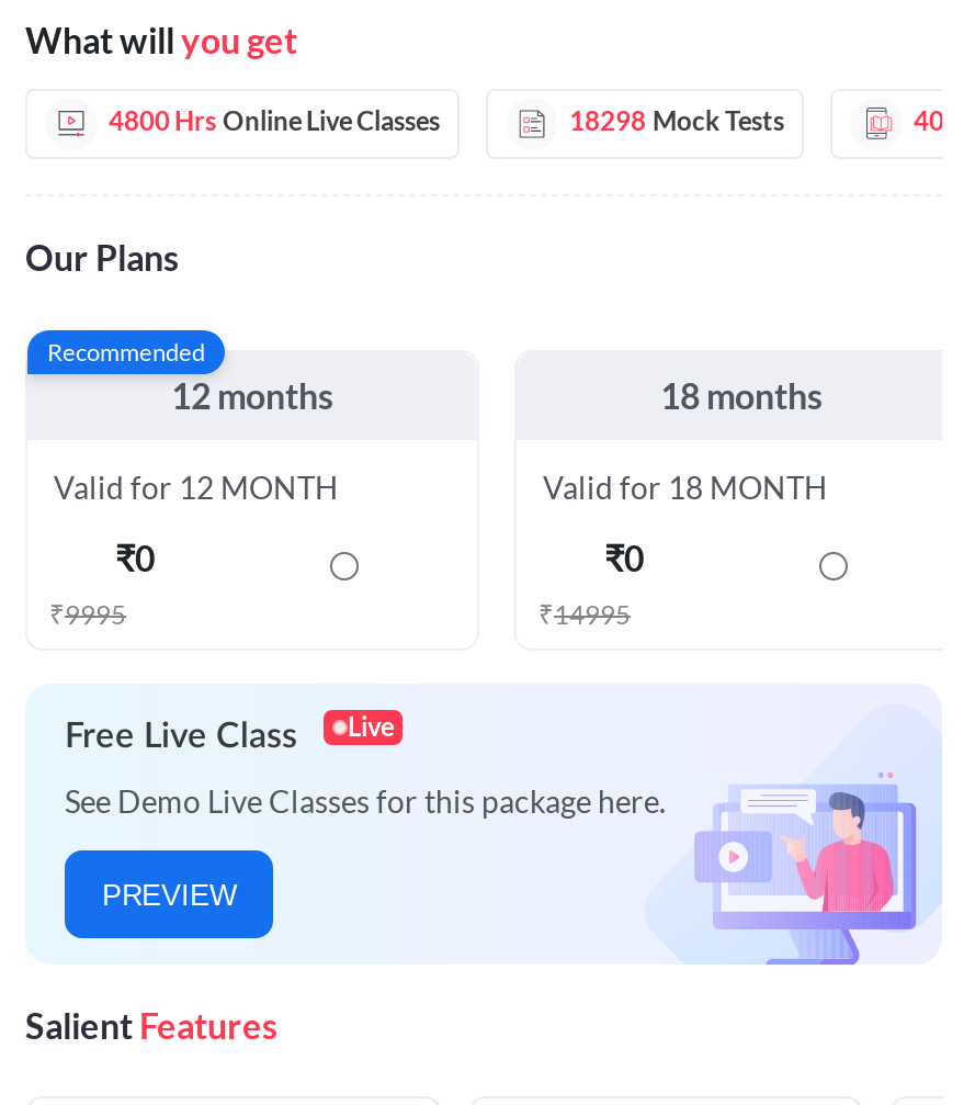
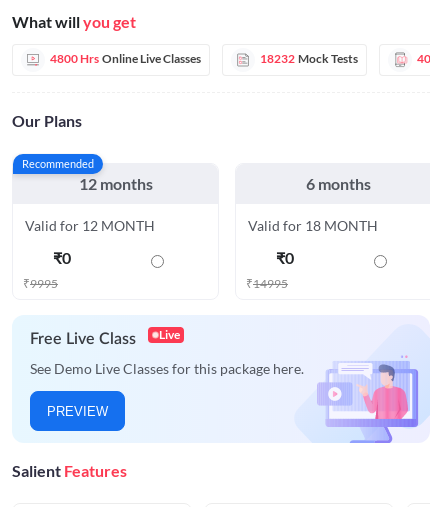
[569,104,784,137] 18298 Mock Tests -> [260,51,358,66] 18232 Mock Tests
[660,374,823,416] 18 months -> [306,174,371,193] 6 months

